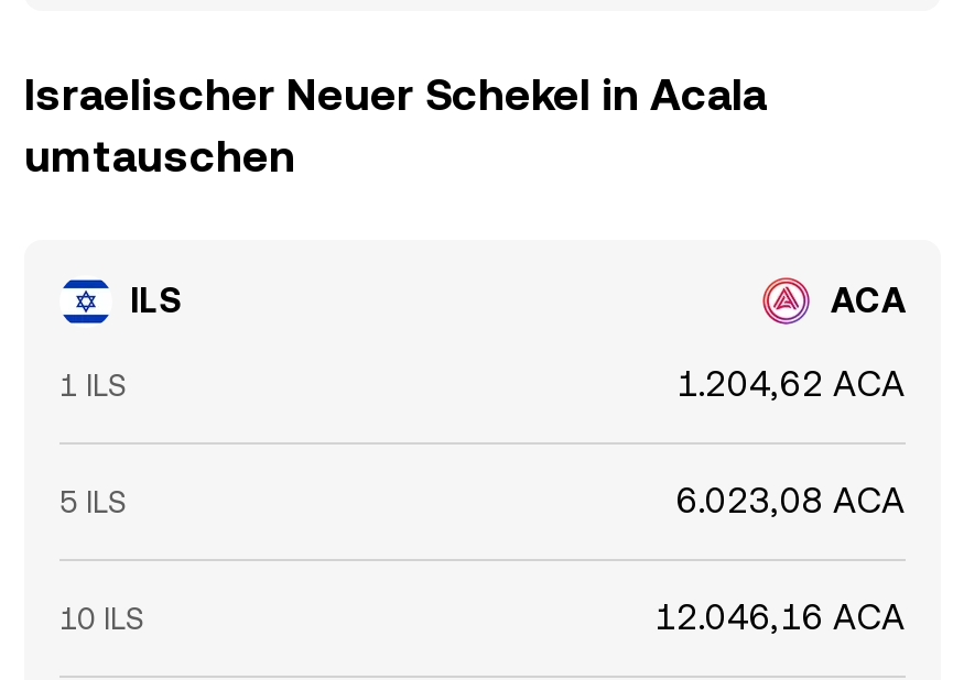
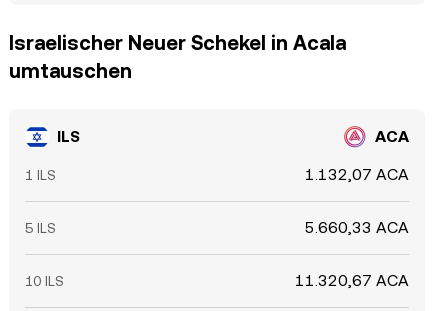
[676,363,906,405] 1.204,62 ACA -> [305,165,409,184] 1.132,07 ACA
[676,480,906,522] 6.023,08 ACA -> [305,218,409,237] 5.660,33 ACA
[654,596,906,638] 12.046,16 ACA -> [295,271,409,290] 11.320,67 ACA

